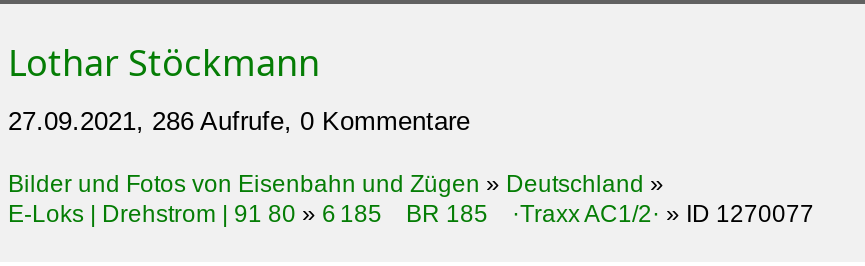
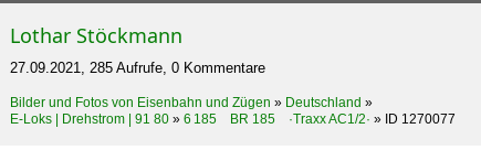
[8,107,470,137] 27.09.2021, 286 Aufrufe, 0 Kommentare -> [10,59,265,76] 27.09.2021, 285 Aufrufe, 0 Kommentare

